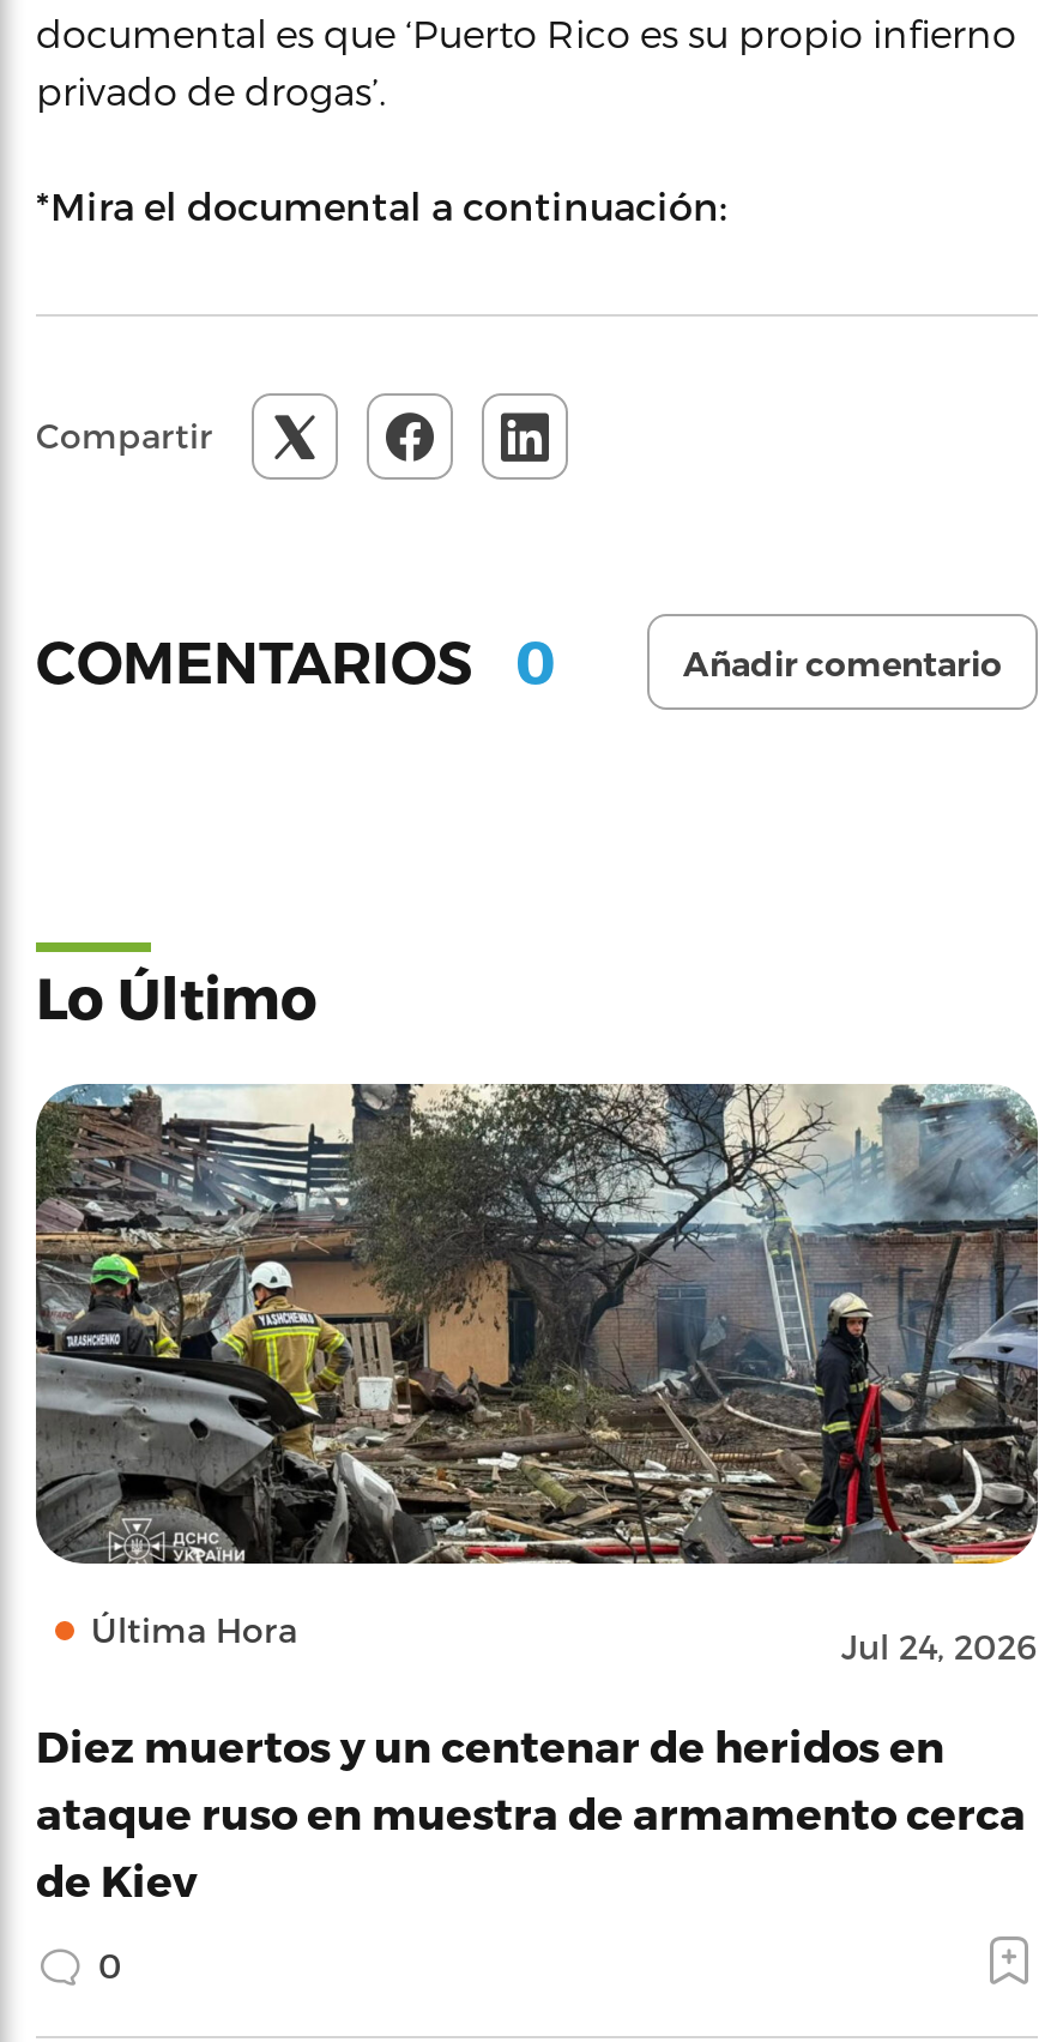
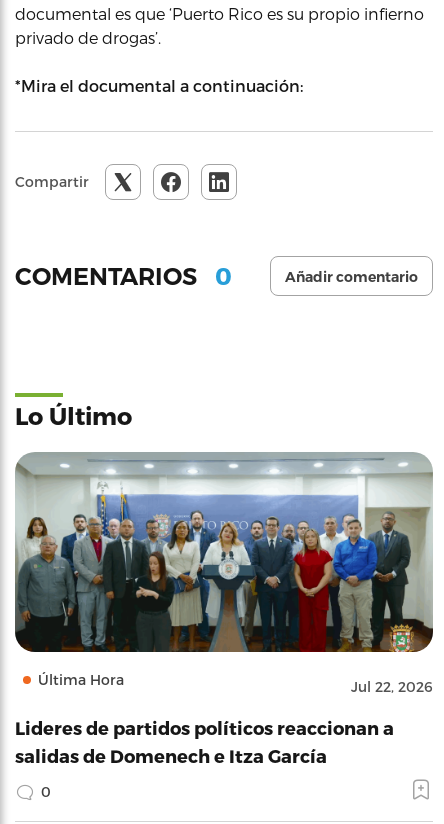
[34,1084,1040,1667] [image] | Jul 24, 2026 -> [16,452,433,695] [image] | Jul 22, 2026
[36,1719,1026,1904] Diez muertos y un centenar de heridos en | ataque ruso en muestra de armamento cerca | de Kiev -> [15,717,394,766] Lideres de partidos políticos reaccionan a | salidas de Domenech e Itza García

